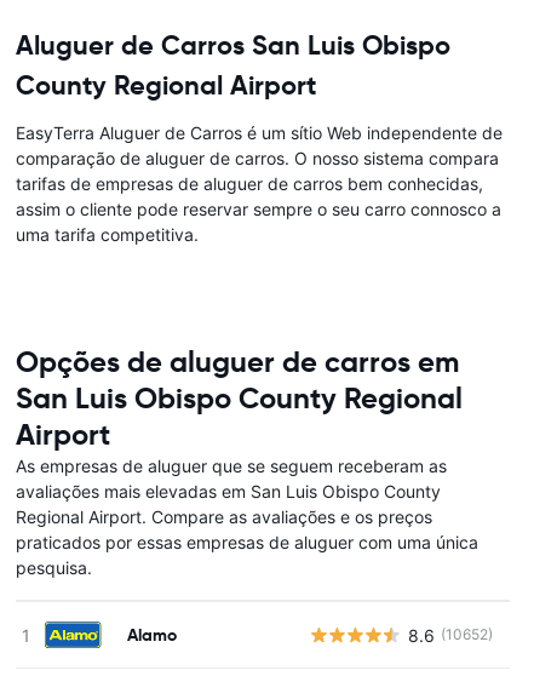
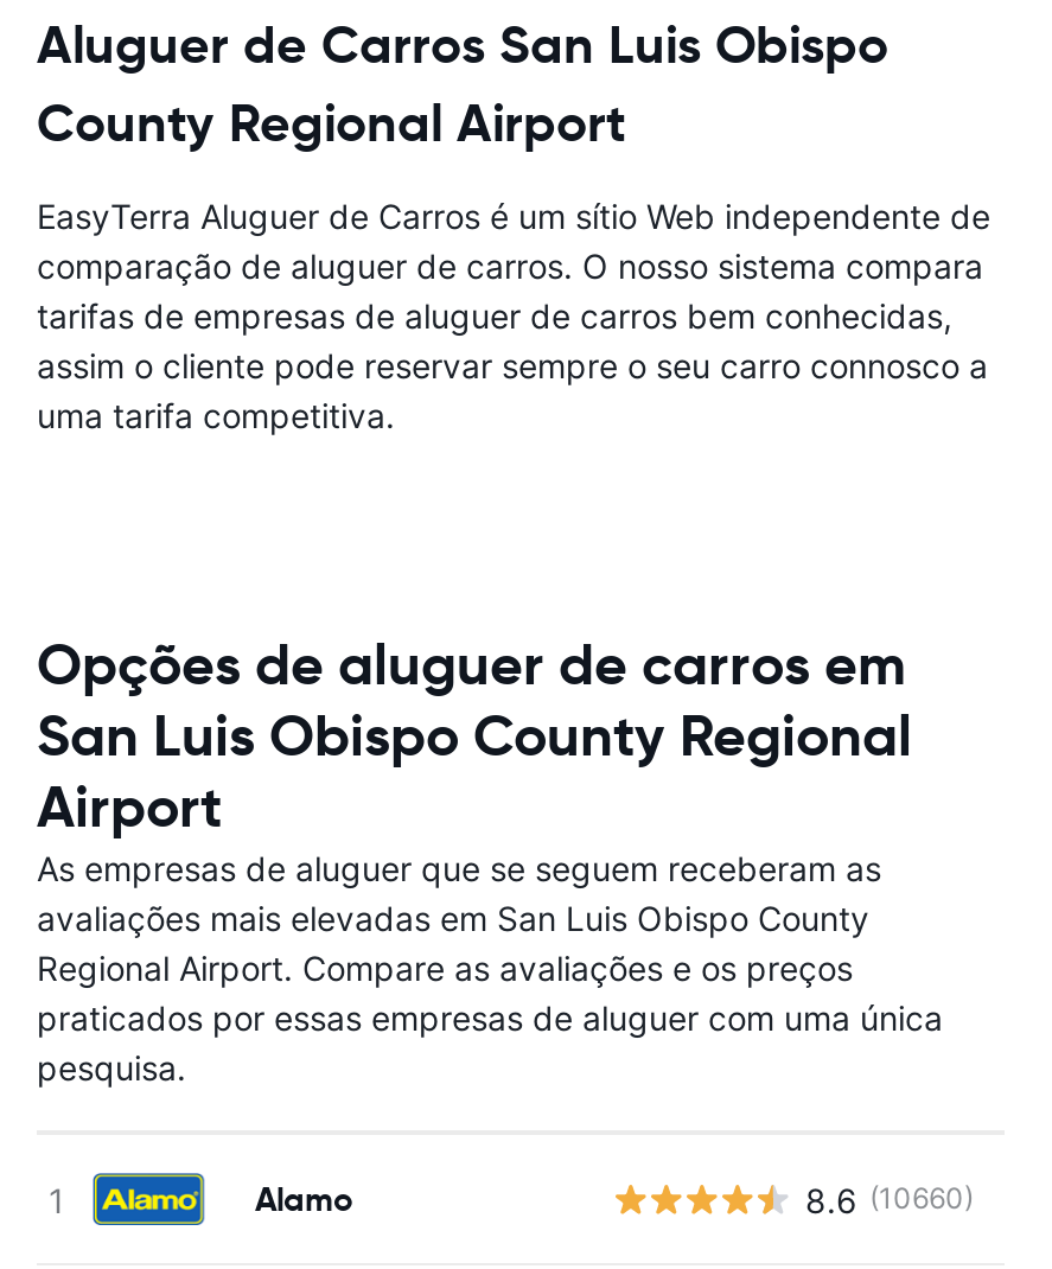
[408,625,493,645] 8.6 (10652) -> [805,1179,974,1219] 8.6 (10660)

